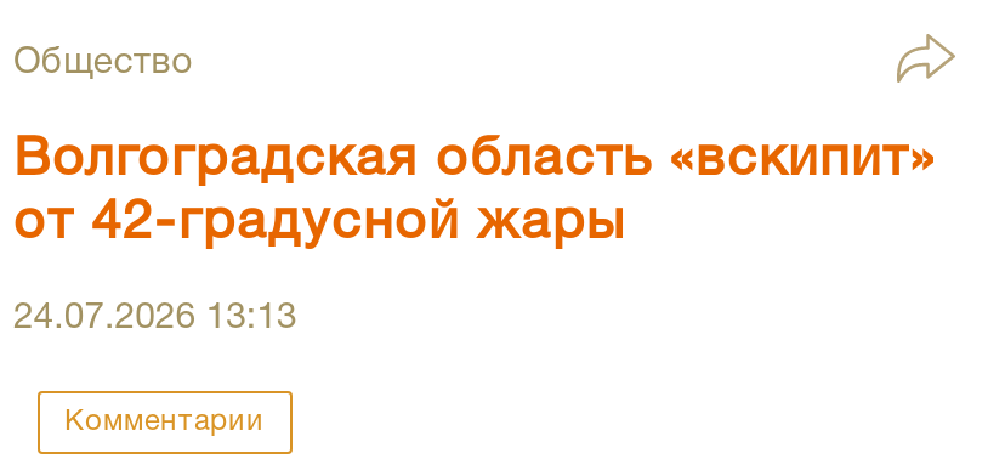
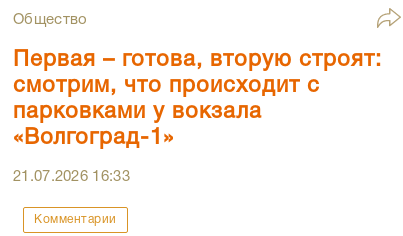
[13,136,936,247] Волгоградская область «вскипит» | от 42-градусной жары -> [13,50,382,148] Первая – готова, вторую строят: | смотрим, что происходит с | парковками у вокзала | «Волгоград-1»
[13,301,297,335] 24.07.2026 13:13 -> [13,170,130,184] 21.07.2026 16:33

